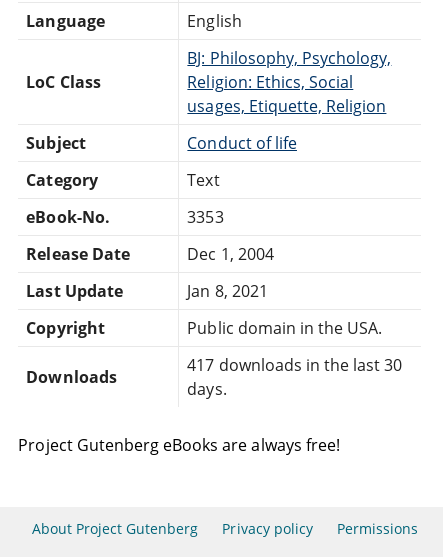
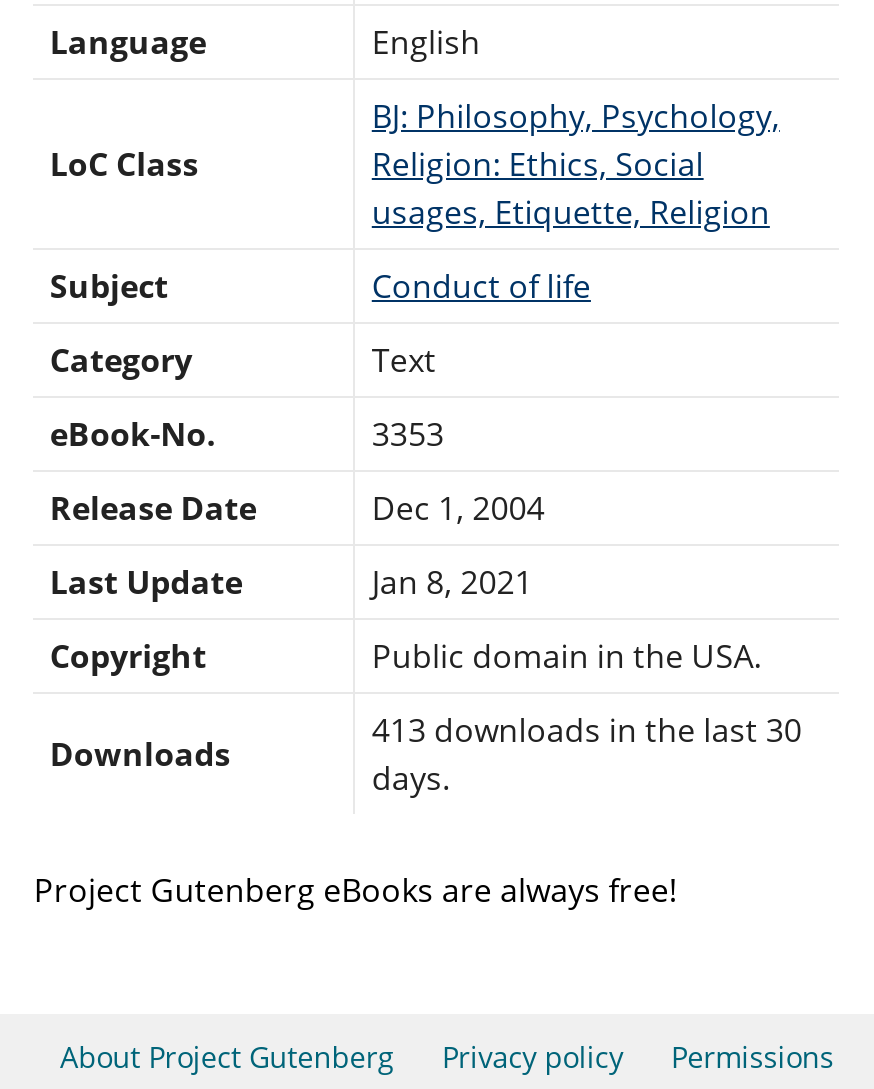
[187,354,402,376] 417 downloads in the last 30 -> [372,707,802,751] 413 downloads in the last 30

